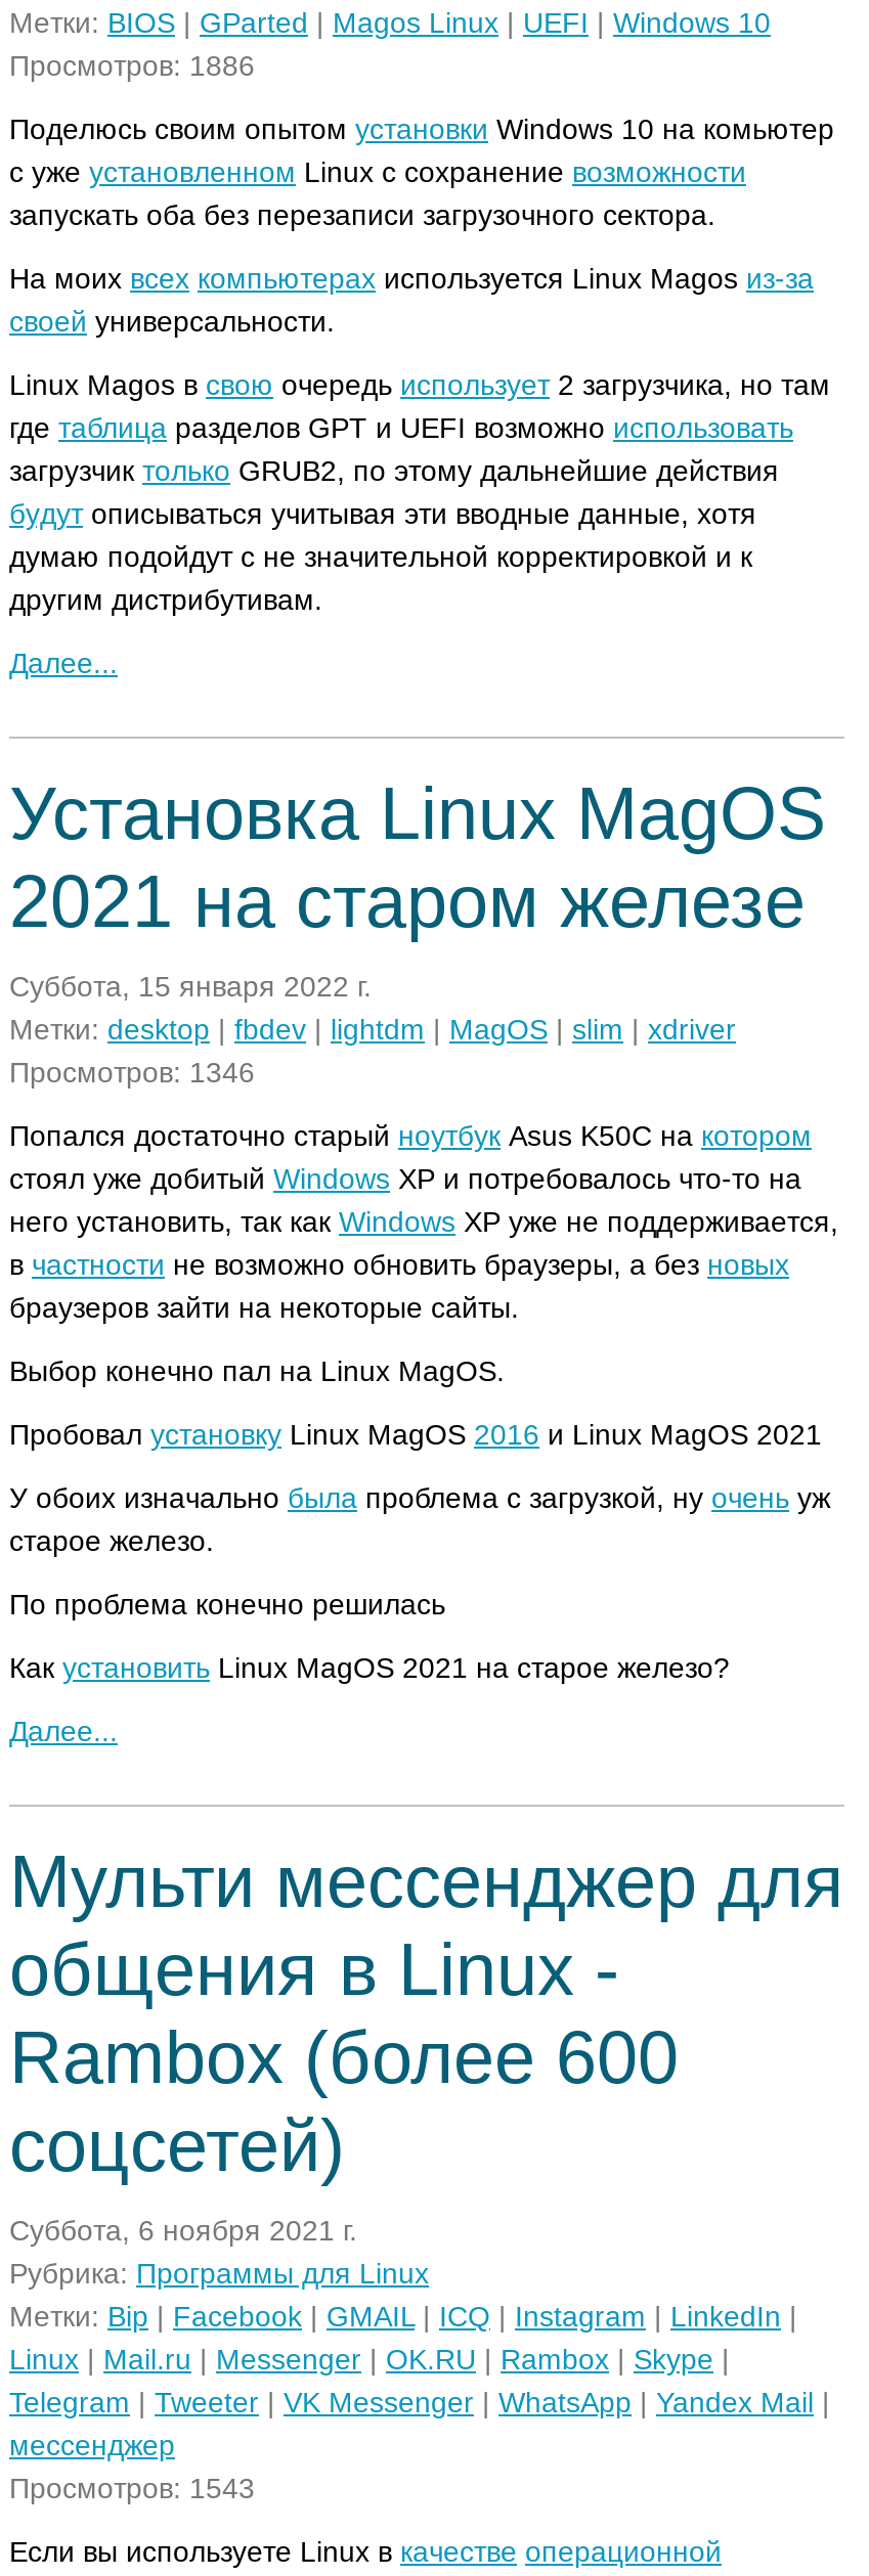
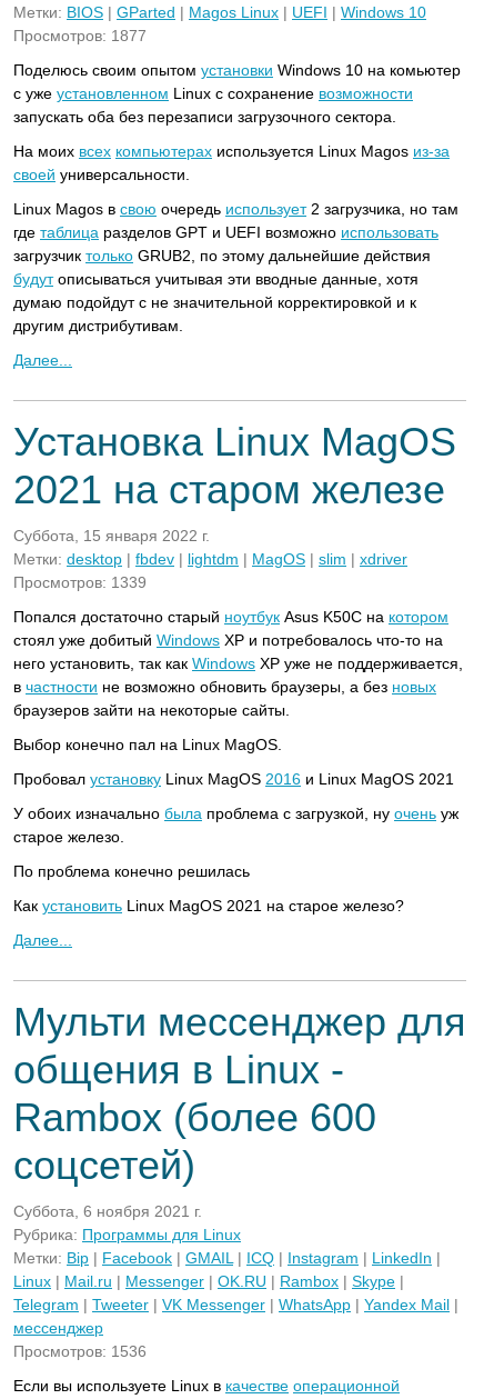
[9,49,255,82] Просмотров: 1886 -> [13,27,147,44] Просмотров: 1877
[9,1056,255,1089] Просмотров: 1346 -> [13,573,147,591] Просмотров: 1339
[9,2472,255,2504] Просмотров: 1543 -> [13,1342,147,1360] Просмотров: 1536

